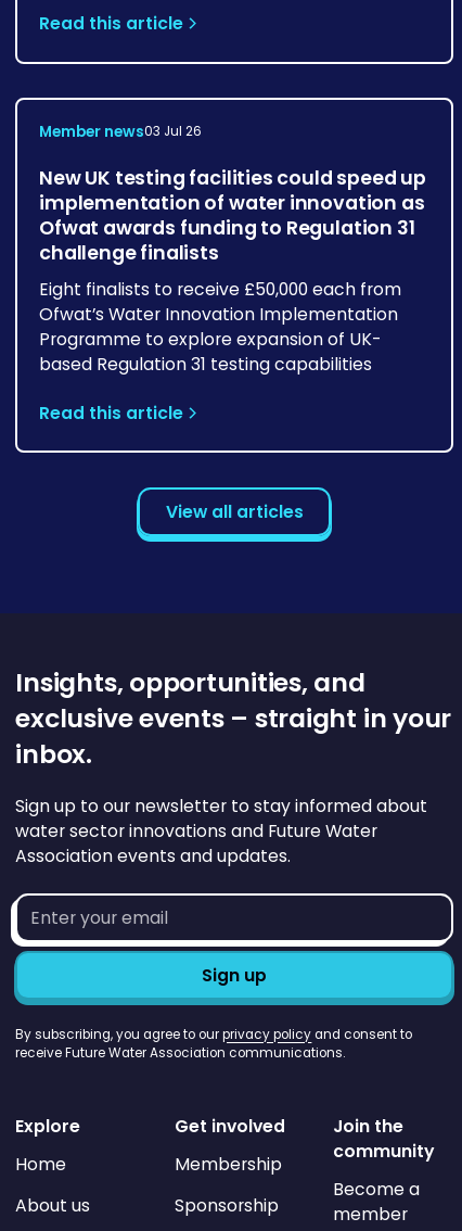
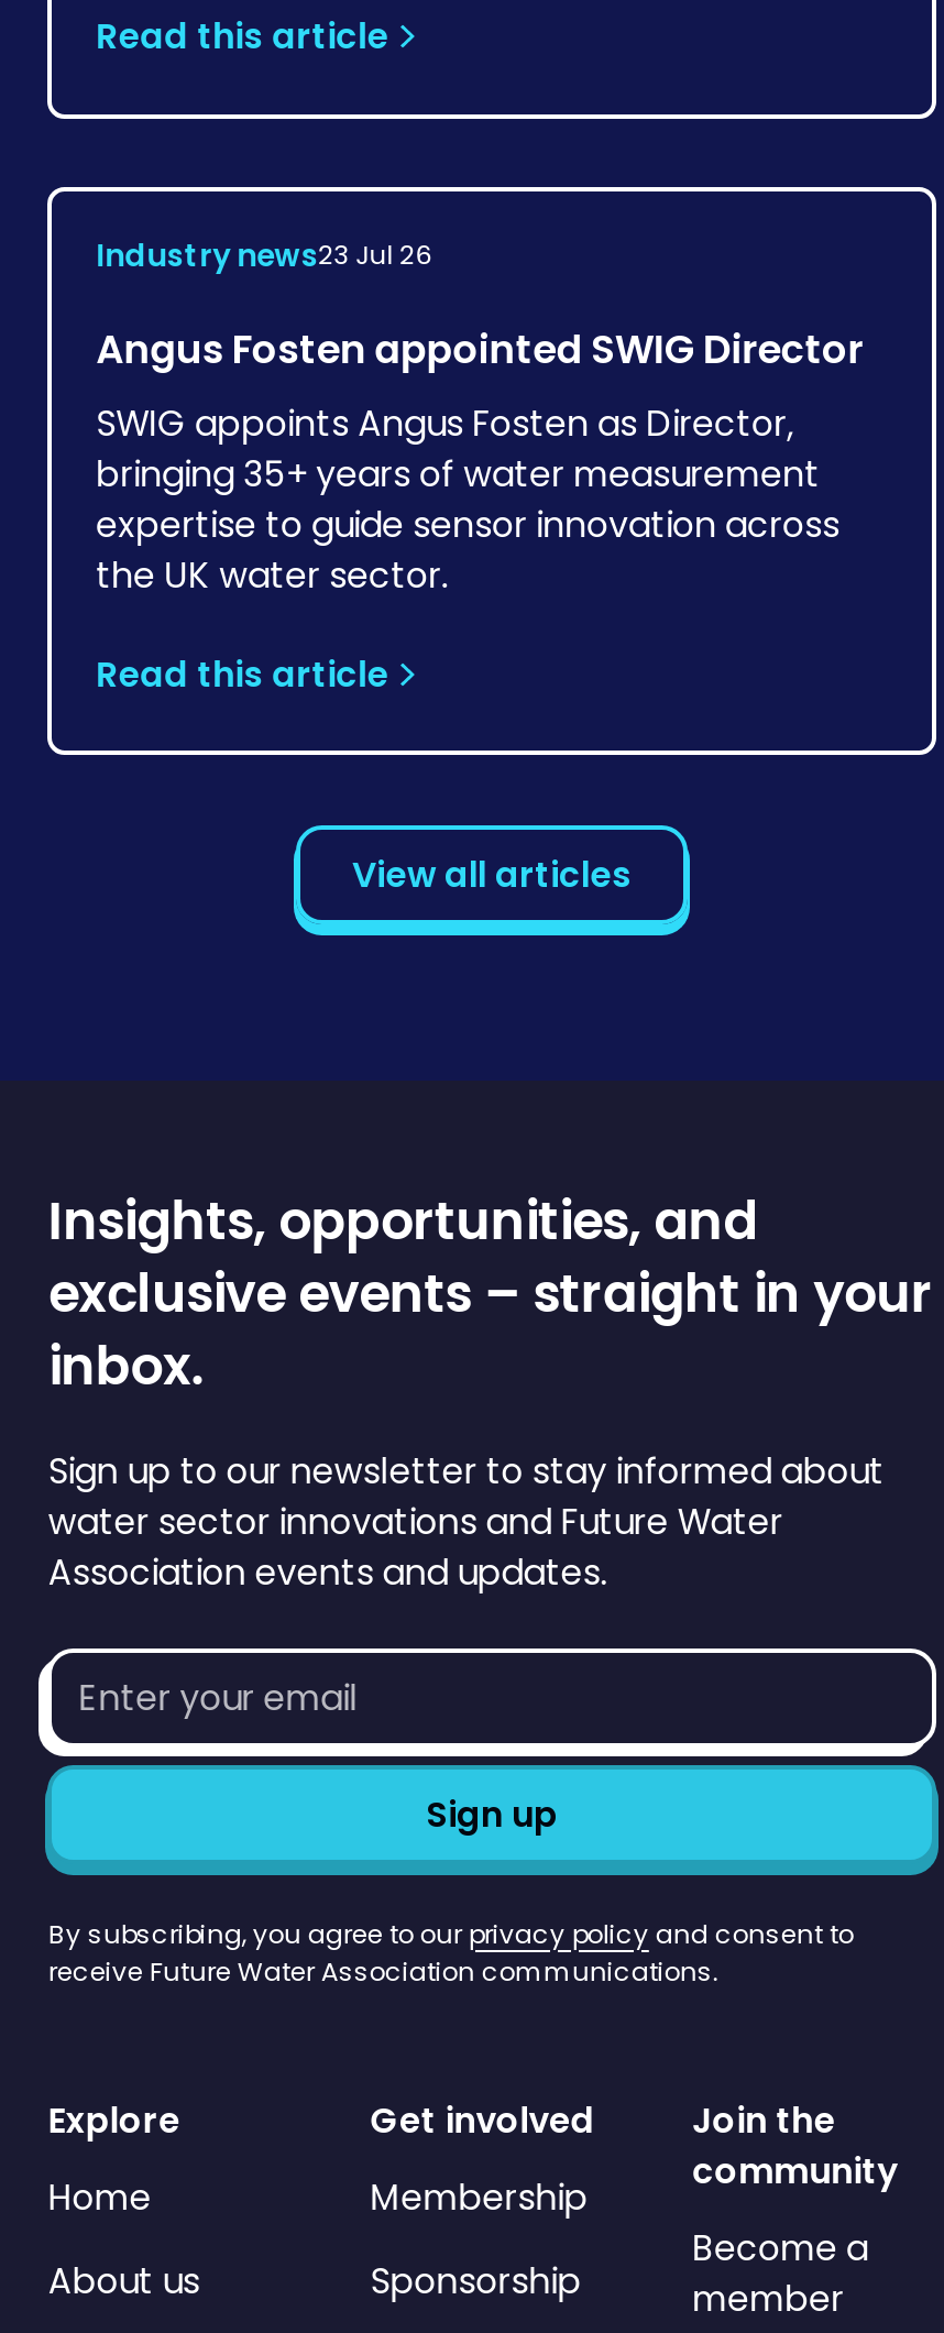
[39,121,202,142] Member news03 Jul 26 -> [96,235,433,277] Industry news23 Jul 26
[39,163,426,377] New UK testing facilities could speed up | implementation of water innovation as | Ofwat awards funding to Regulation 31 | challenge finalists | Eight finalists to receive £50,000 each from | Ofwat’s Water Innovation Implementation | Programme to explore expansion of UK- | based Regulation 31 testing capabilities -> [96,320,863,602] Angus Fosten appointed SWIG Director | SWIG appoints Angus Fosten as Director, | bringing 35+ years of water measurement | expertise to guide sensor innovation across | the UK water sector.

